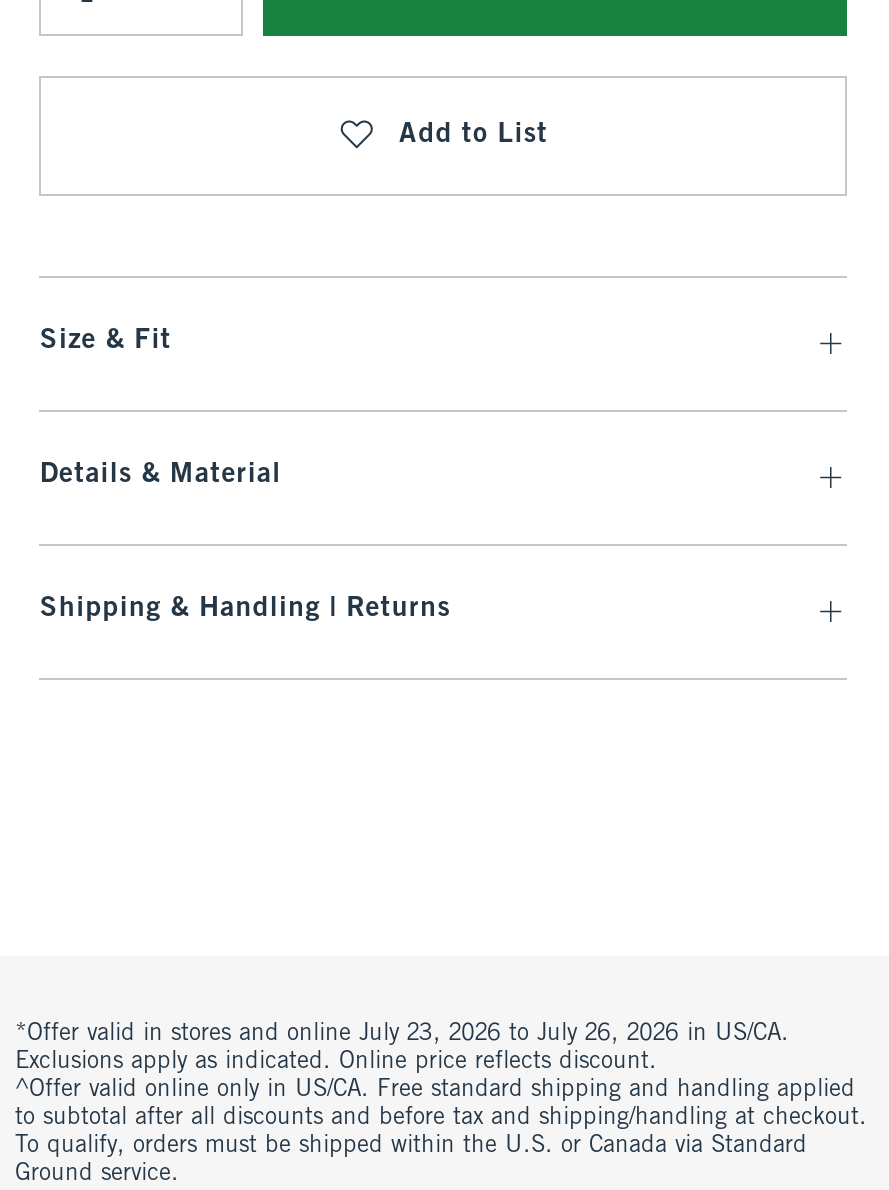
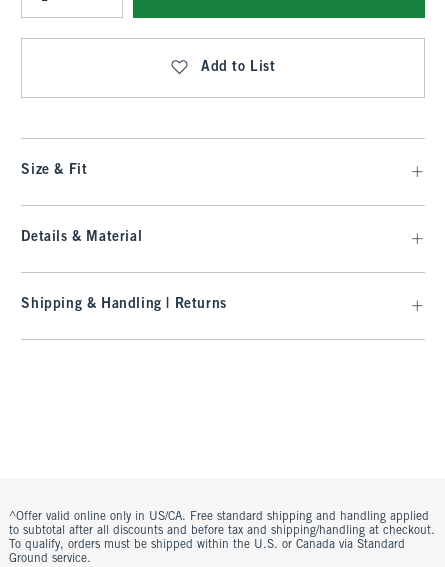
[15,1022,789,1074] *Offer valid in stores and online July 23, 2026 to July 26, 2026 in US/CA. | Exclusions apply as indicated. Online price reflects discount. -> none

